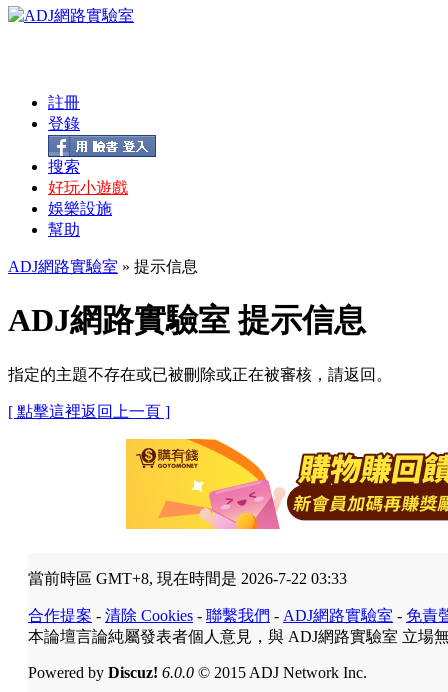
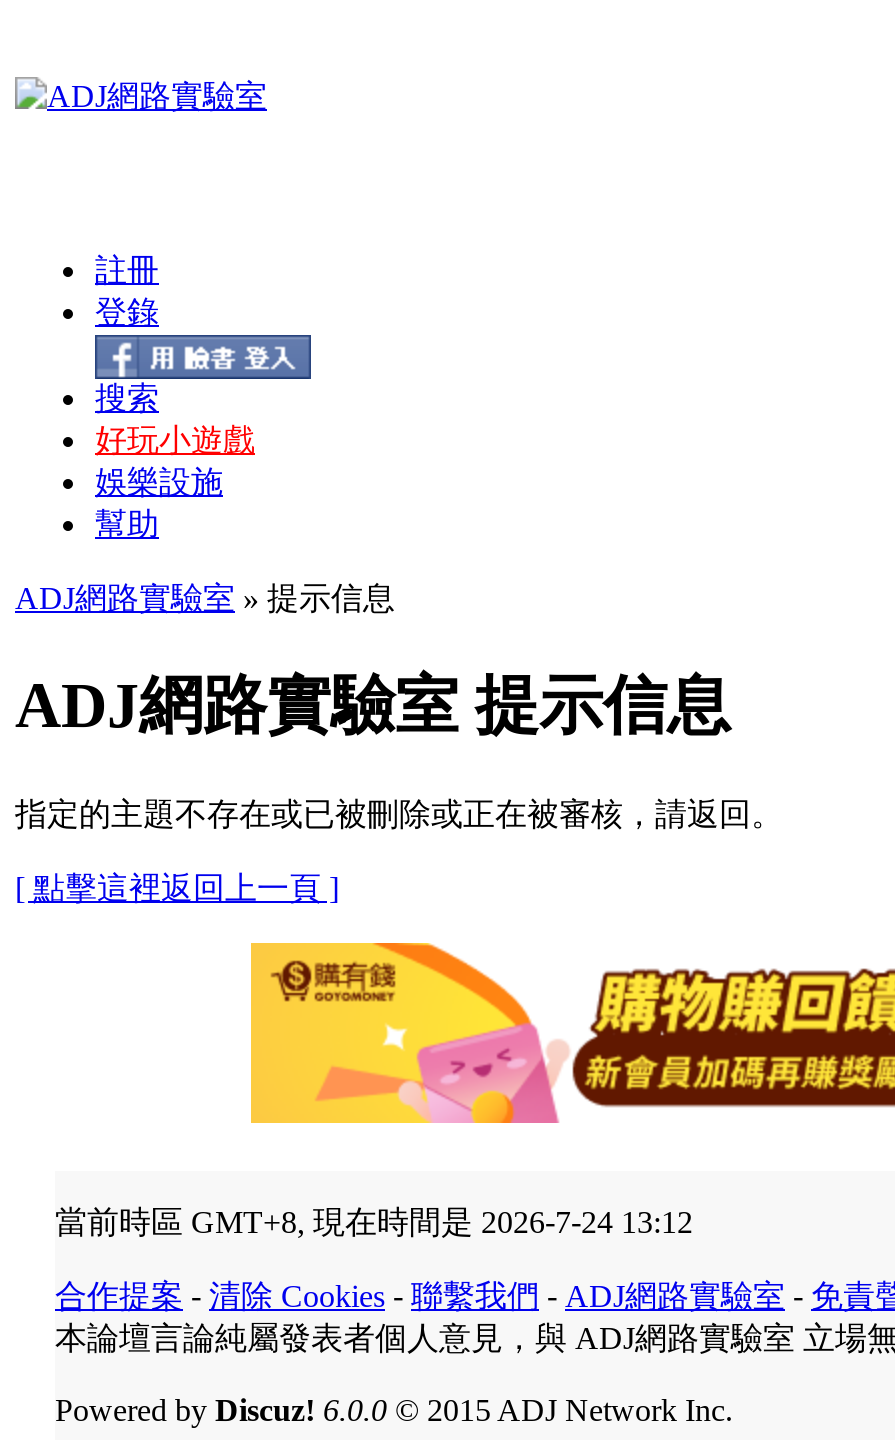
[28,570,347,587] 當前時區 GMT+8, 現在時間是 2026-7-22 03:33 -> [55,1205,693,1239] 當前時區 GMT+8, 現在時間是 2026-7-24 13:12

